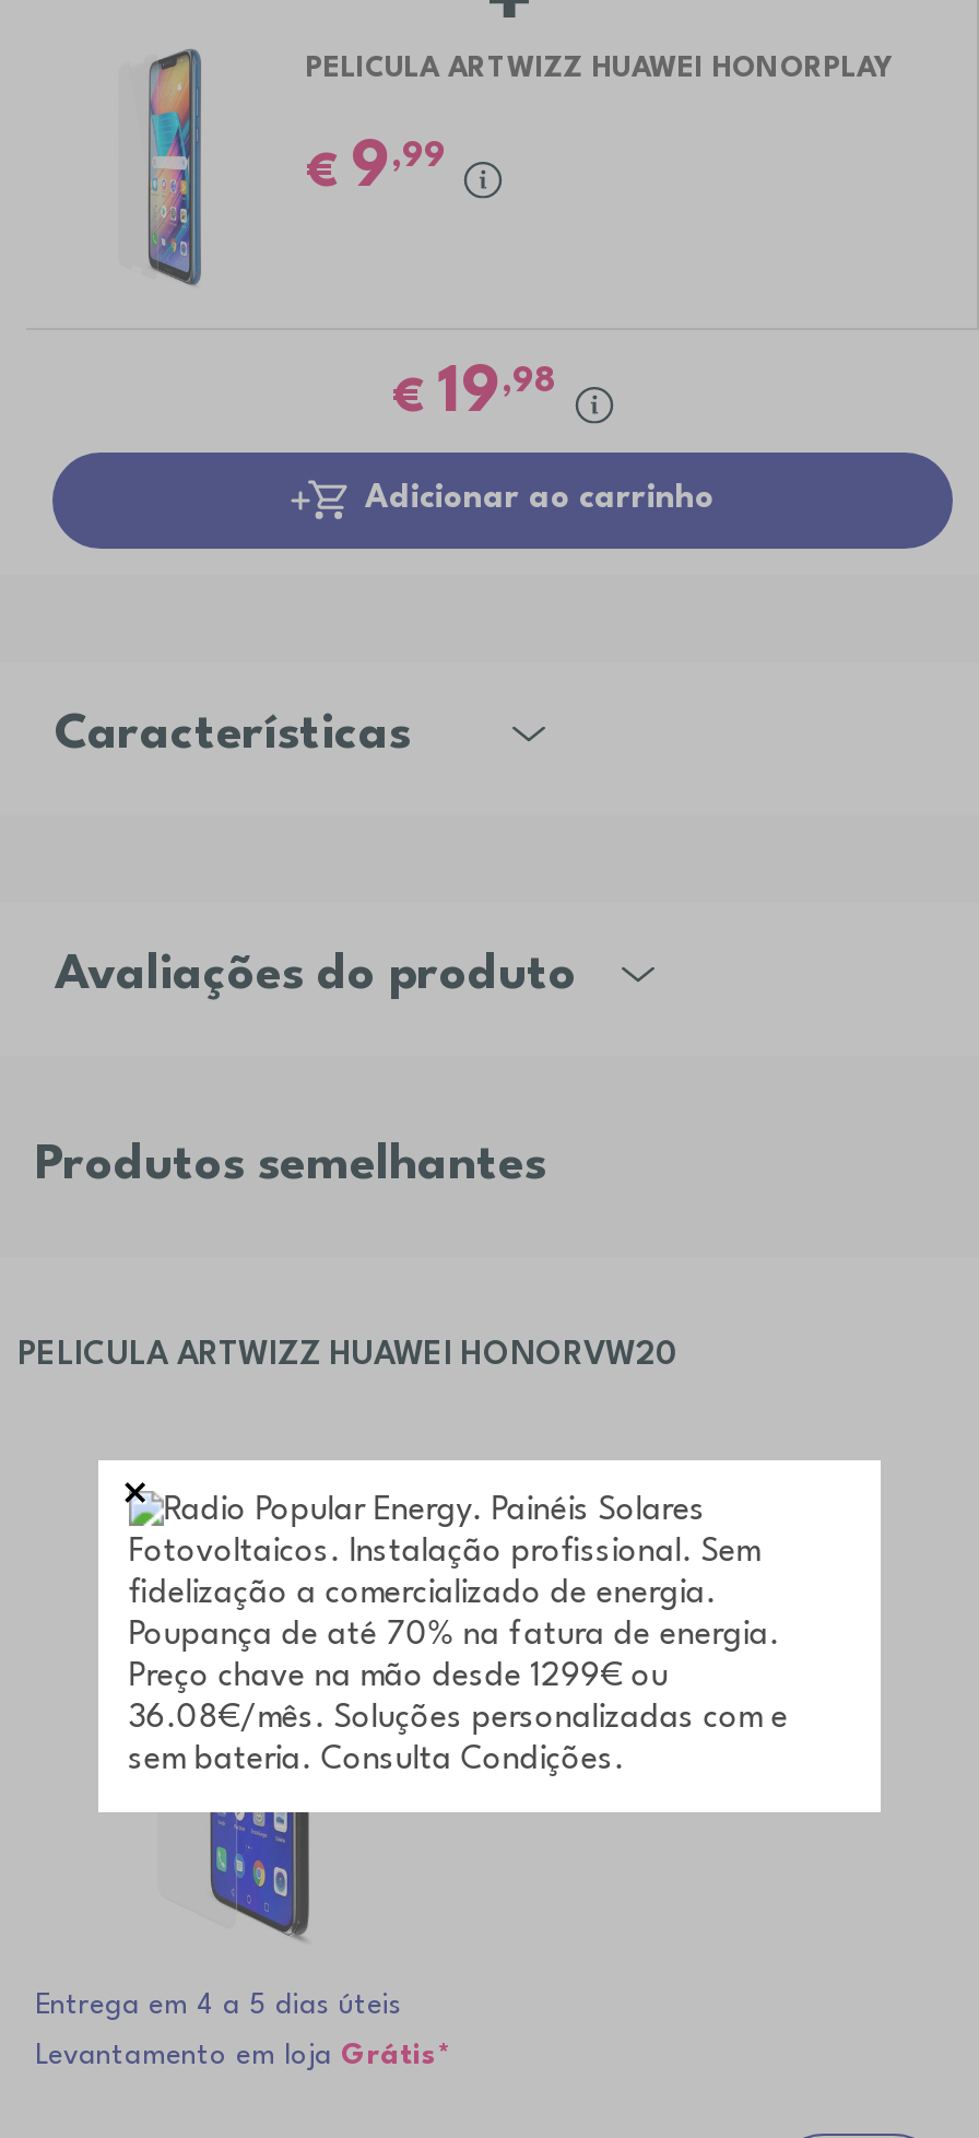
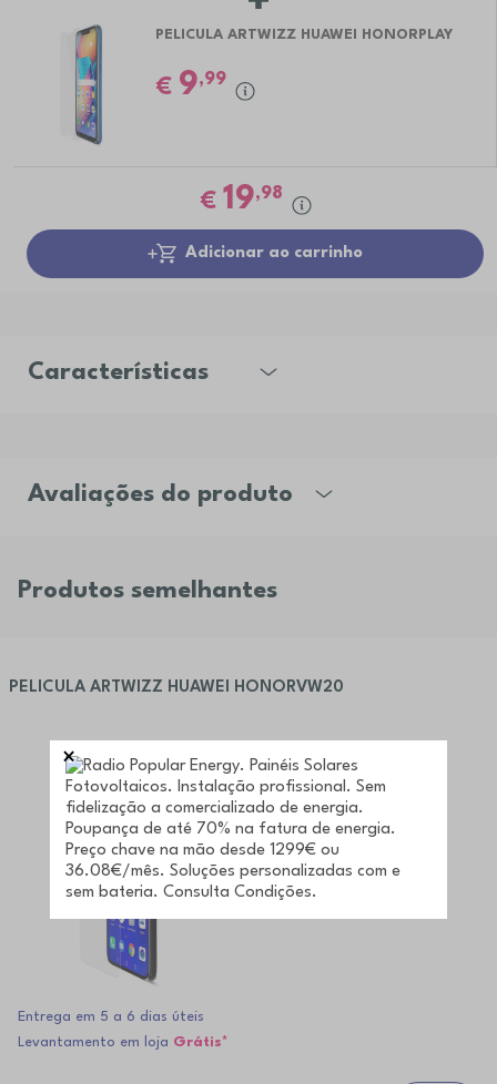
[35,1991,402,2020] Entrega em 4 a 5 dias úteis -> [18,1010,204,1024] Entrega em 5 a 6 dias úteis

